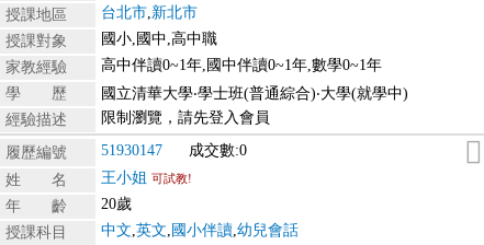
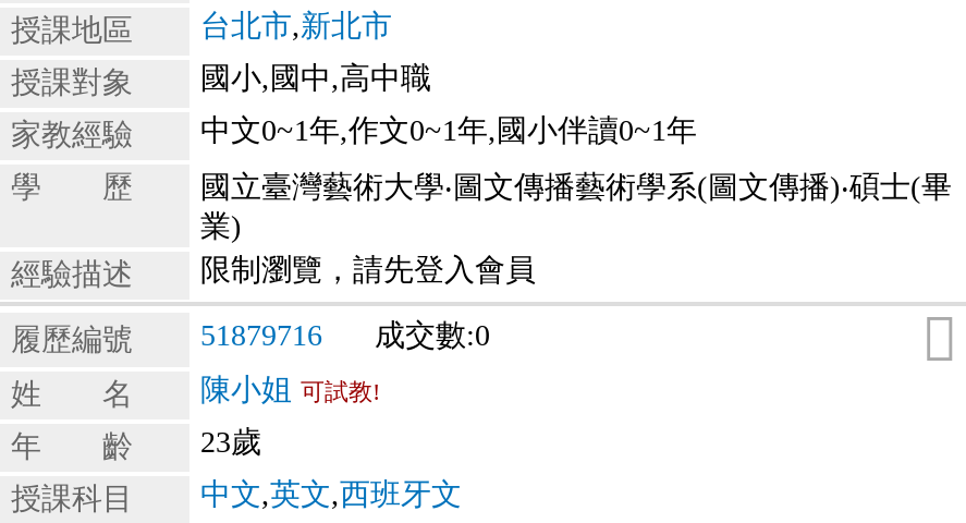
[101,57,382,73] 高中伴讀0~1年,國中伴讀0~1年,數學0~1年 -> [200,113,697,146] 中文0~1年,作文0~1年,國小伴讀0~1年
[101,85,408,102] 國立清華大學‧學士班(普通綜合)‧大學(就學中) -> [200,170,952,242] 國立臺灣藝術大學‧圖文傳播藝術學系(圖文傳播)‧碩士(畢 | 業)
[101,142,247,159] 51930147 成交數:0 -> [200,318,490,351] 51879716 成交數:0
[101,170,192,186] 王小姐 可試教! -> [200,373,381,405] 陳小姐 可試教!
[101,196,132,212] 20歲 -> [200,425,261,458] 23歲
[101,222,299,238] 中文,英文,國小伴讀,幼兒會話 -> [200,477,462,510] 中文,英文,西班牙文

